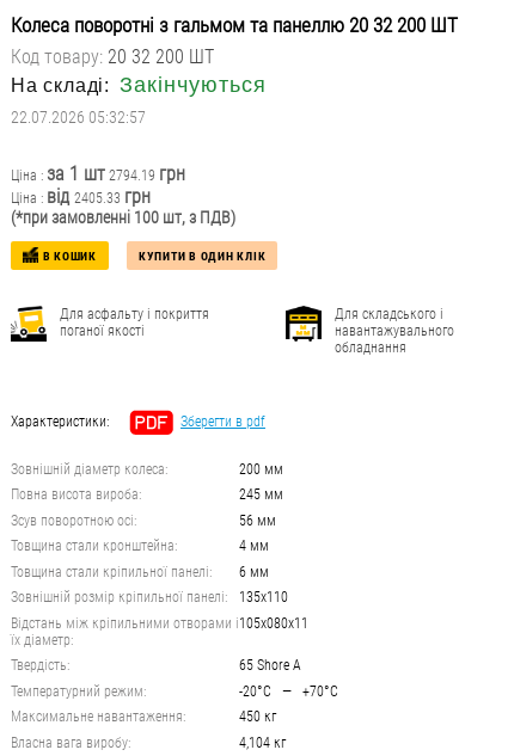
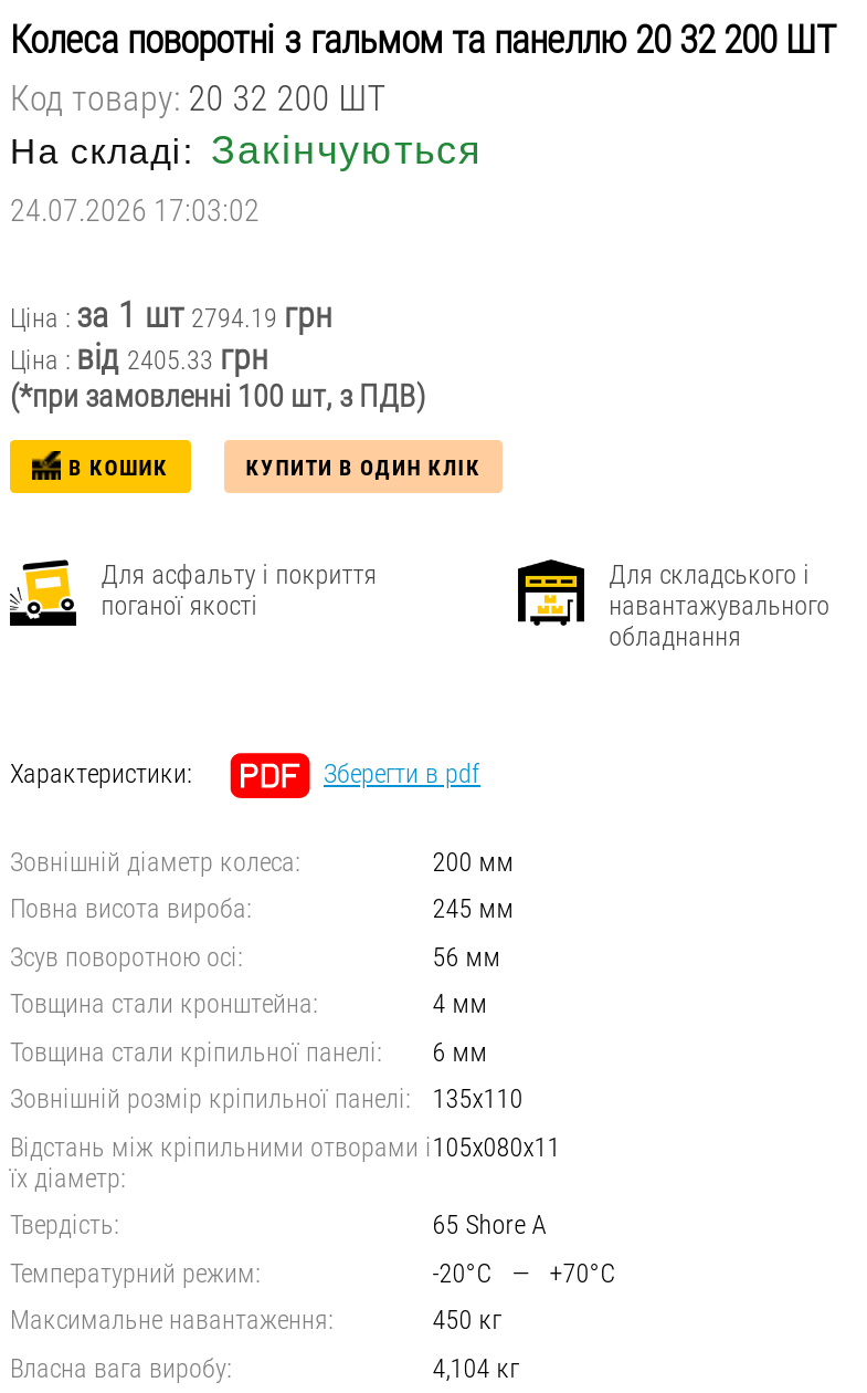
[11,108,146,127] 22.07.2026 05:32:57 -> [10,193,260,228] 24.07.2026 17:03:02

